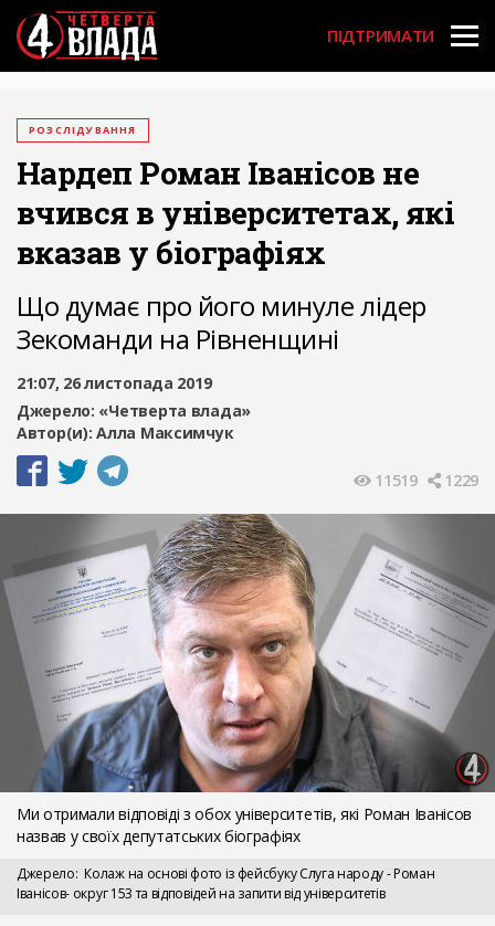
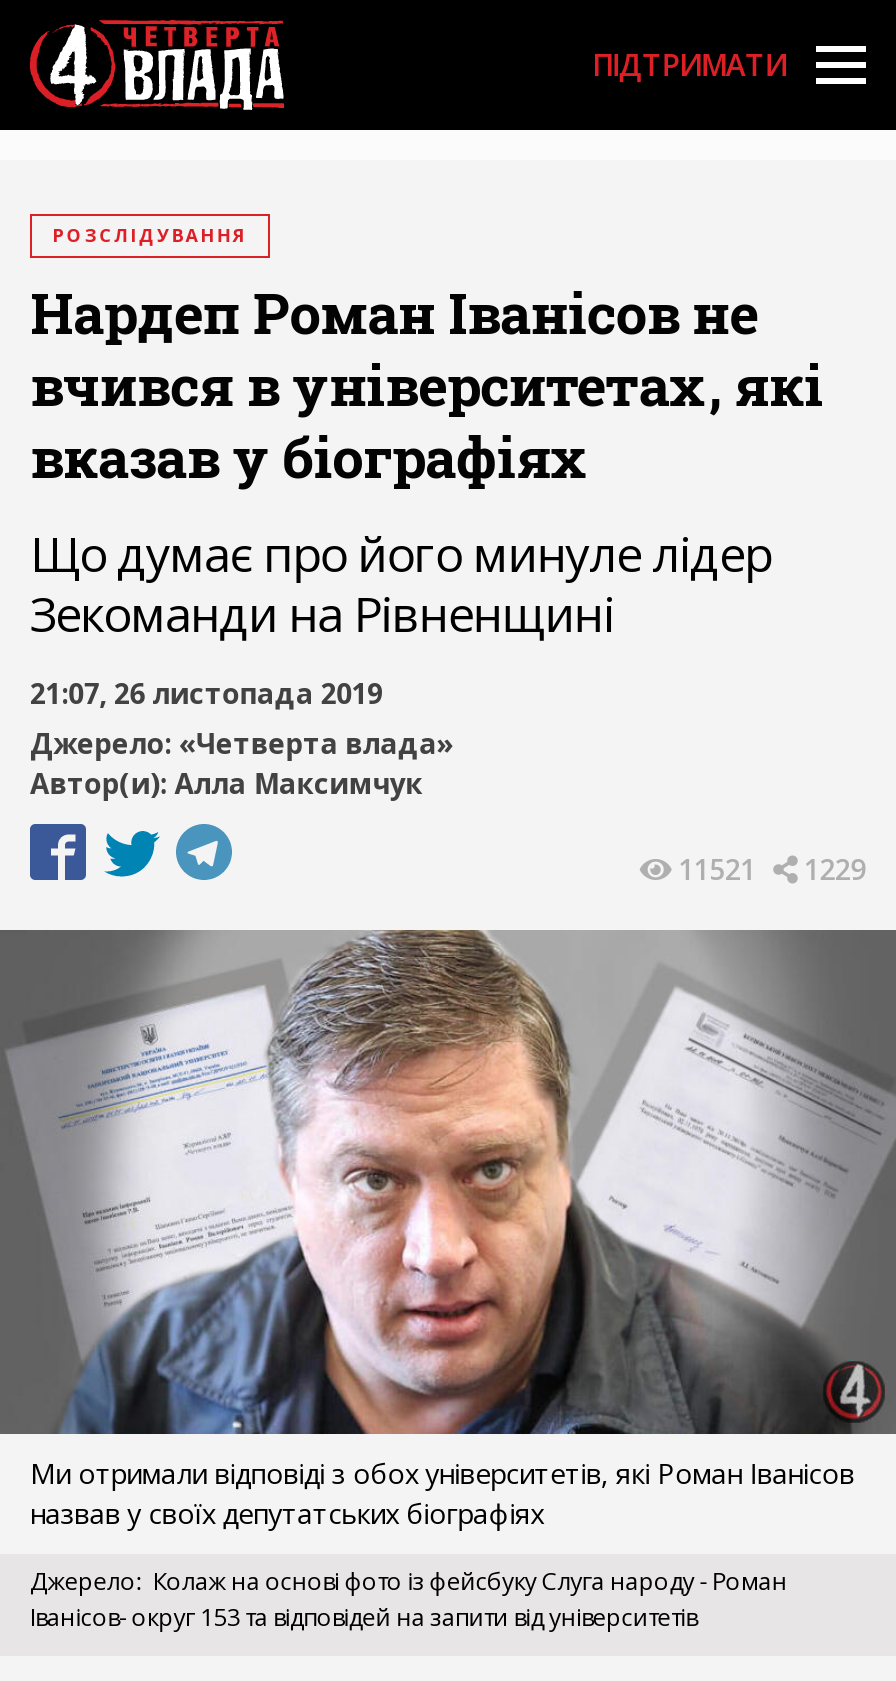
[371,470,478,491] 11519 1229 -> [671,850,866,888] 11521 1229

